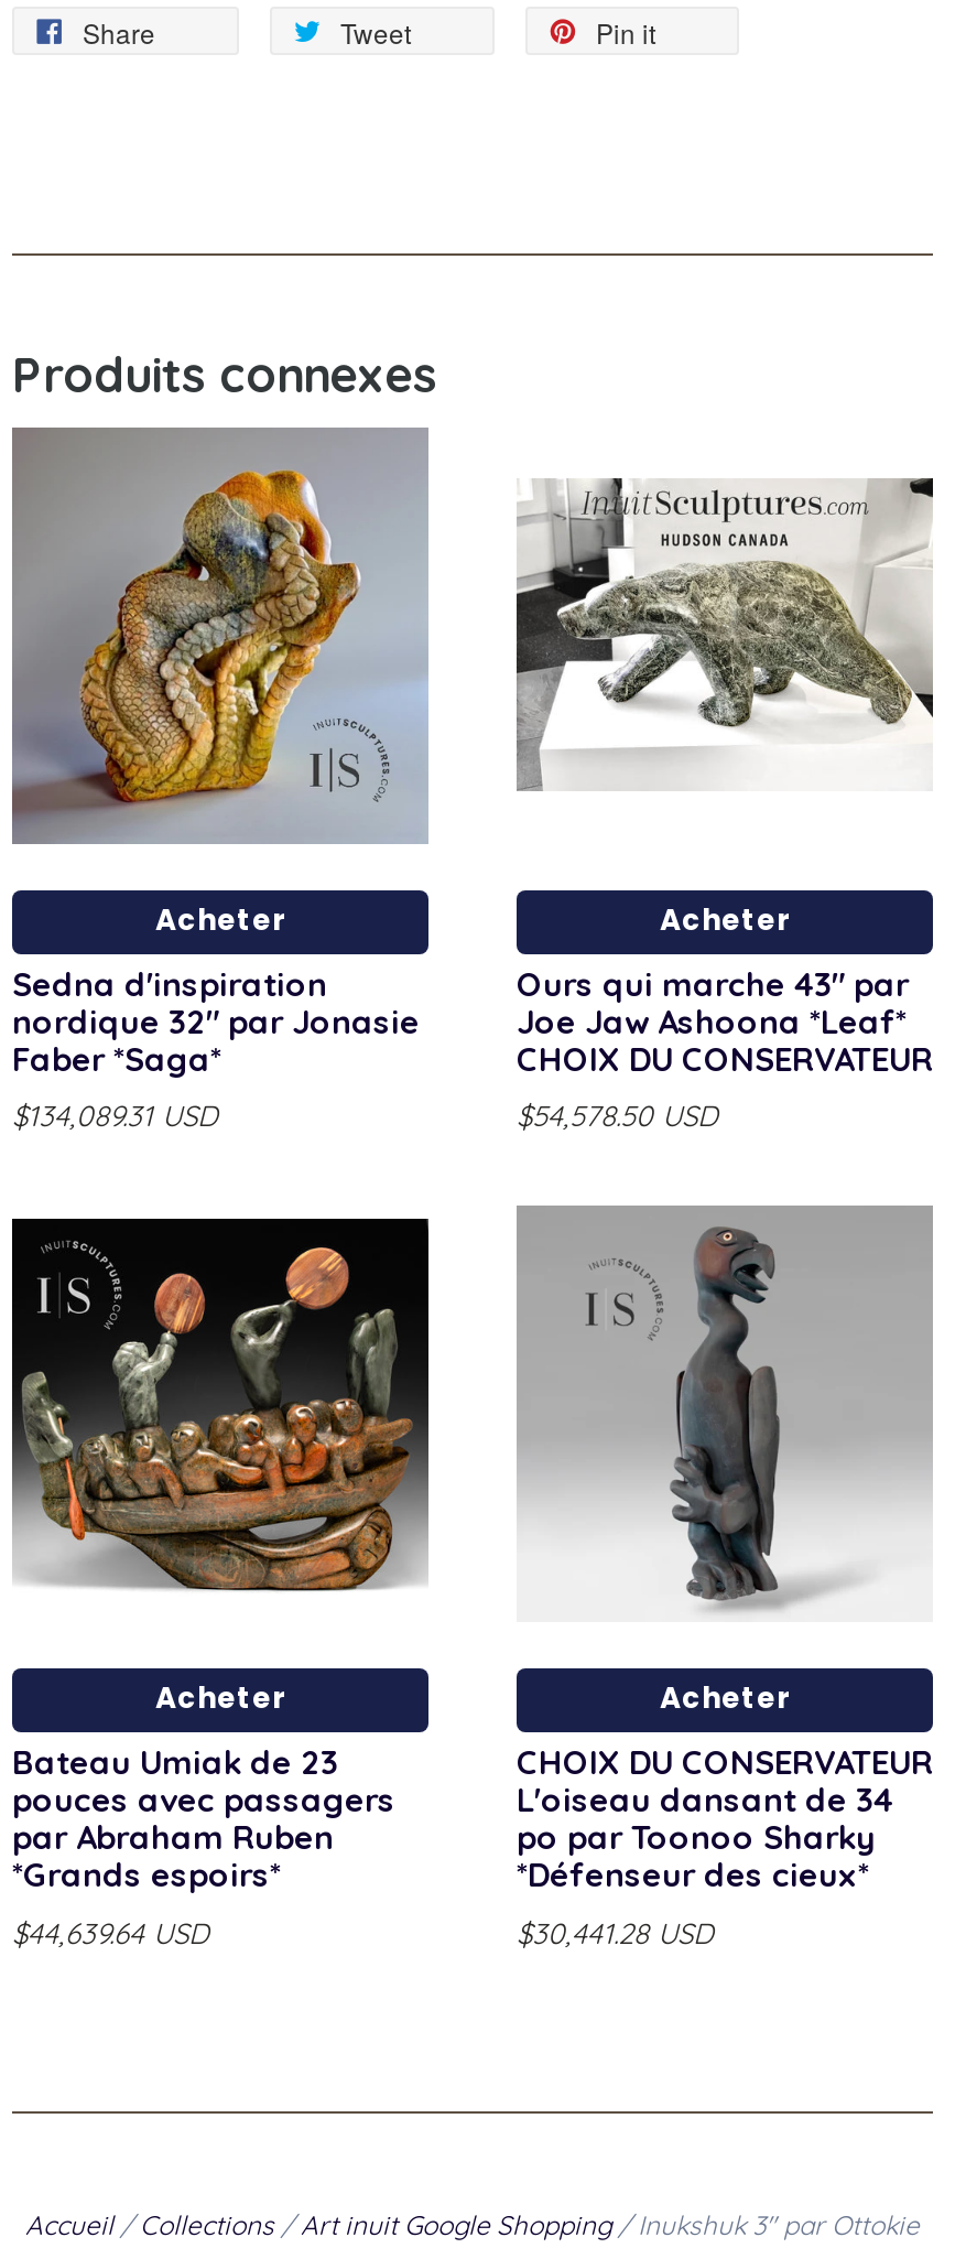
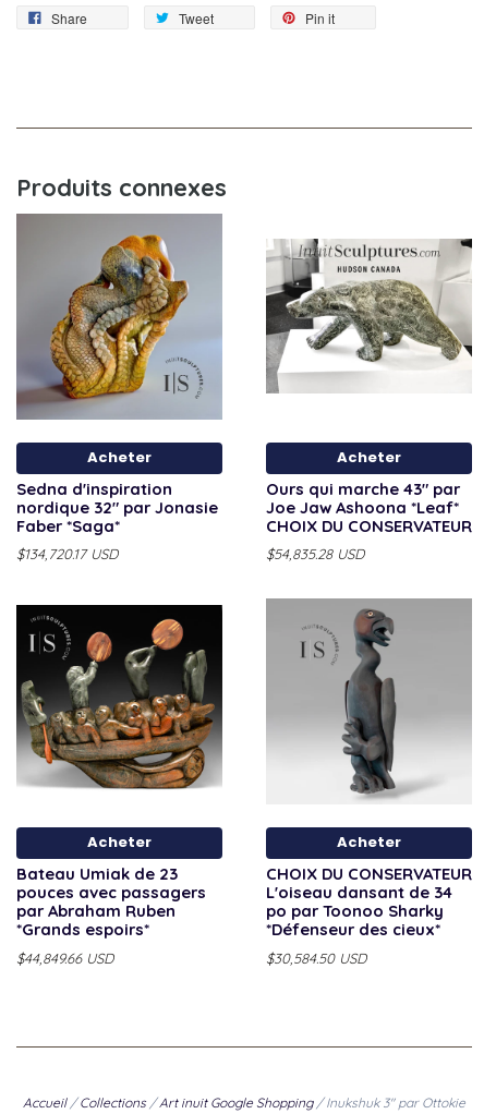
[12,1098,217,1133] $134,089.31 USD -> [16,545,118,563] $134,720.17 USD
[517,1098,717,1133] $54,578.50 USD -> [266,545,364,563] $54,835.28 USD
[12,1915,208,1950] $44,639.64 USD -> [16,949,113,967] $44,849.66 USD
[517,1915,713,1950] $30,441.28 USD -> [266,949,366,967] $30,584.50 USD

